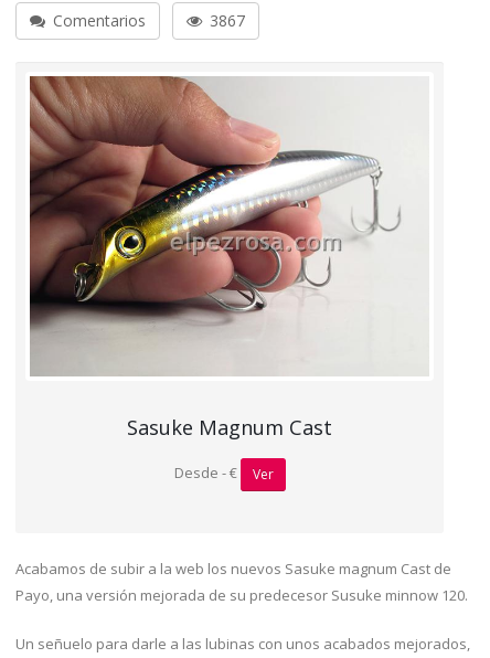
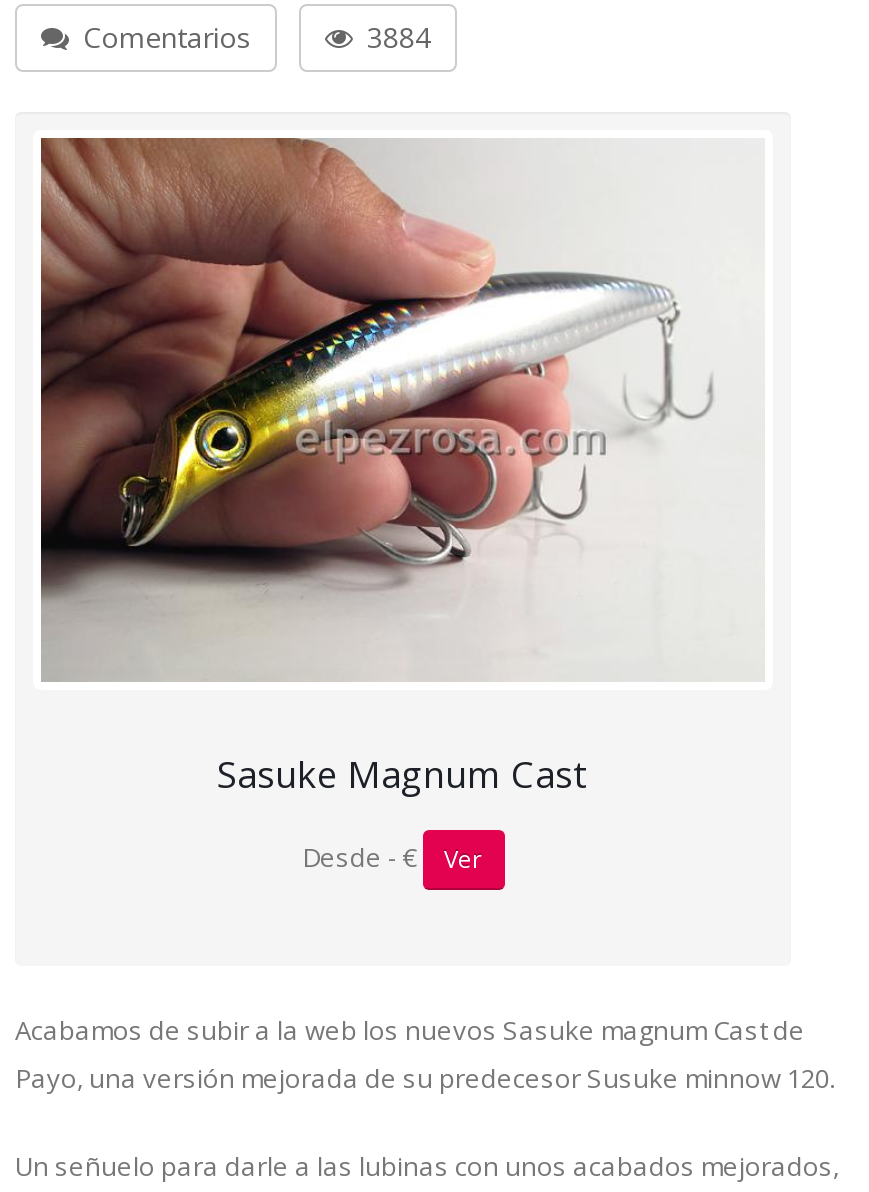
[205,10,245,31] 3867 -> [359,19,431,57] 3884

